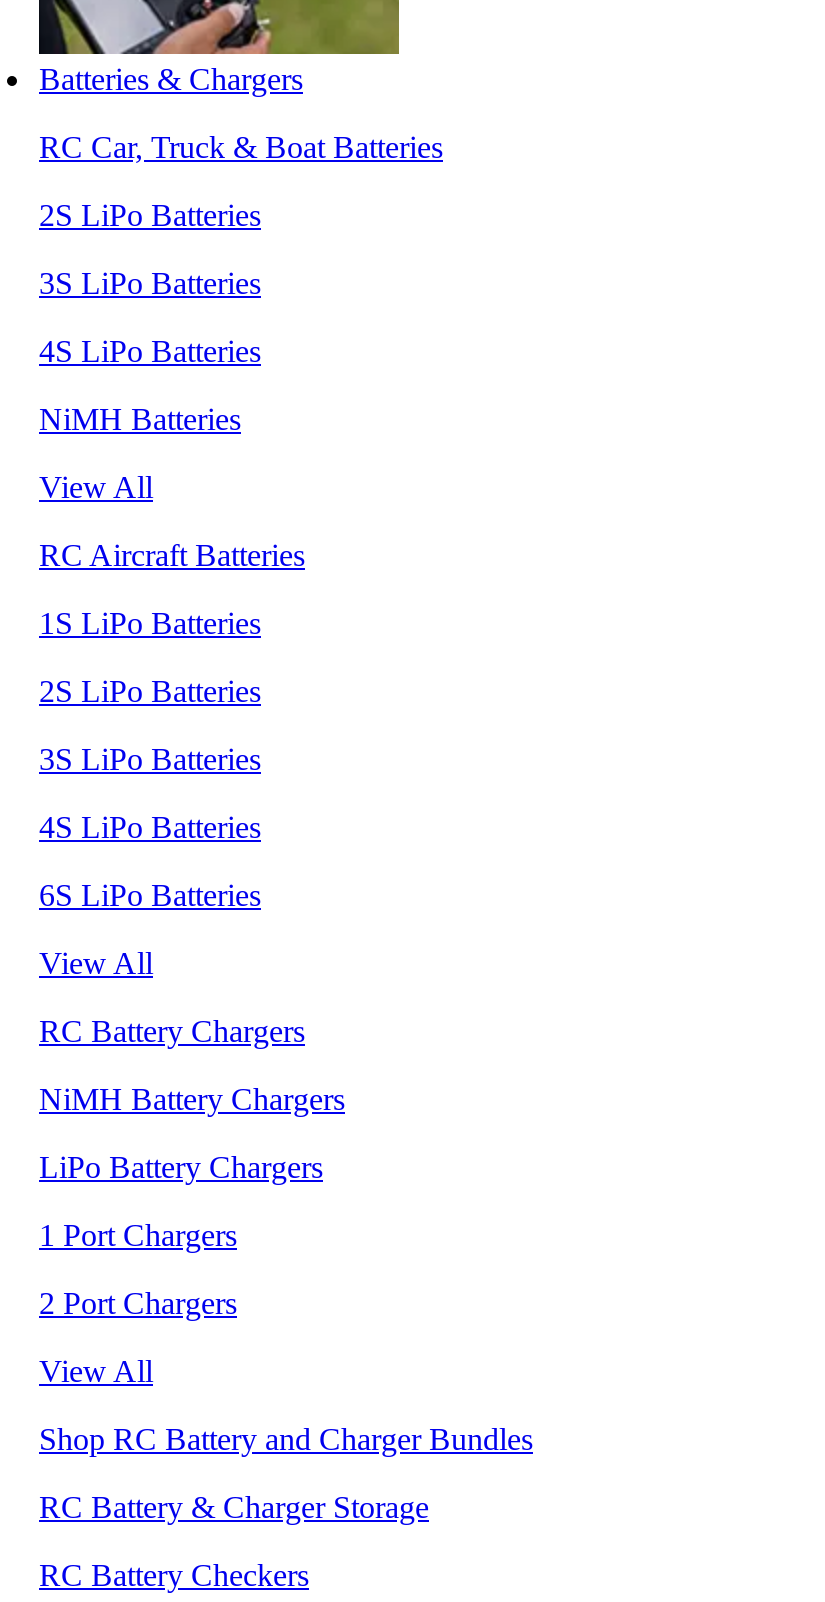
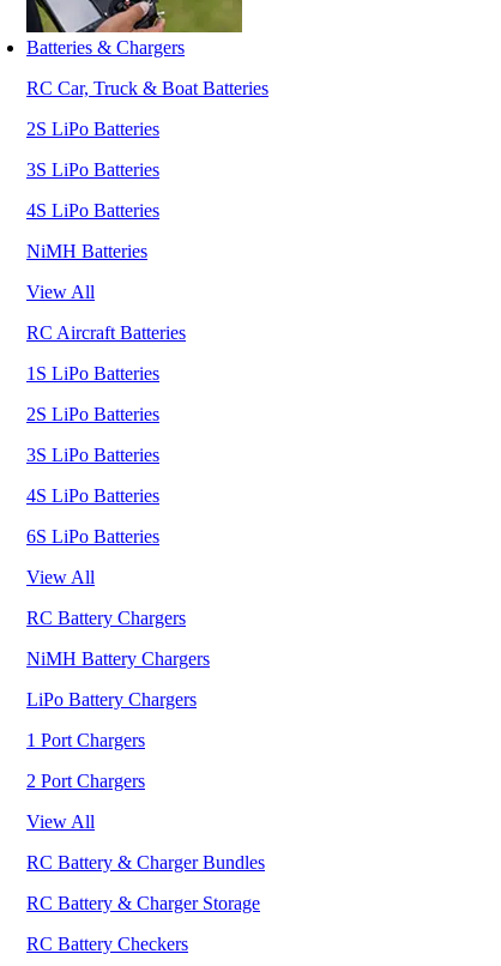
[39,1422,533,1456] Shop RC Battery and Charger Bundles -> [26,852,265,872] RC Battery & Charger Bundles

